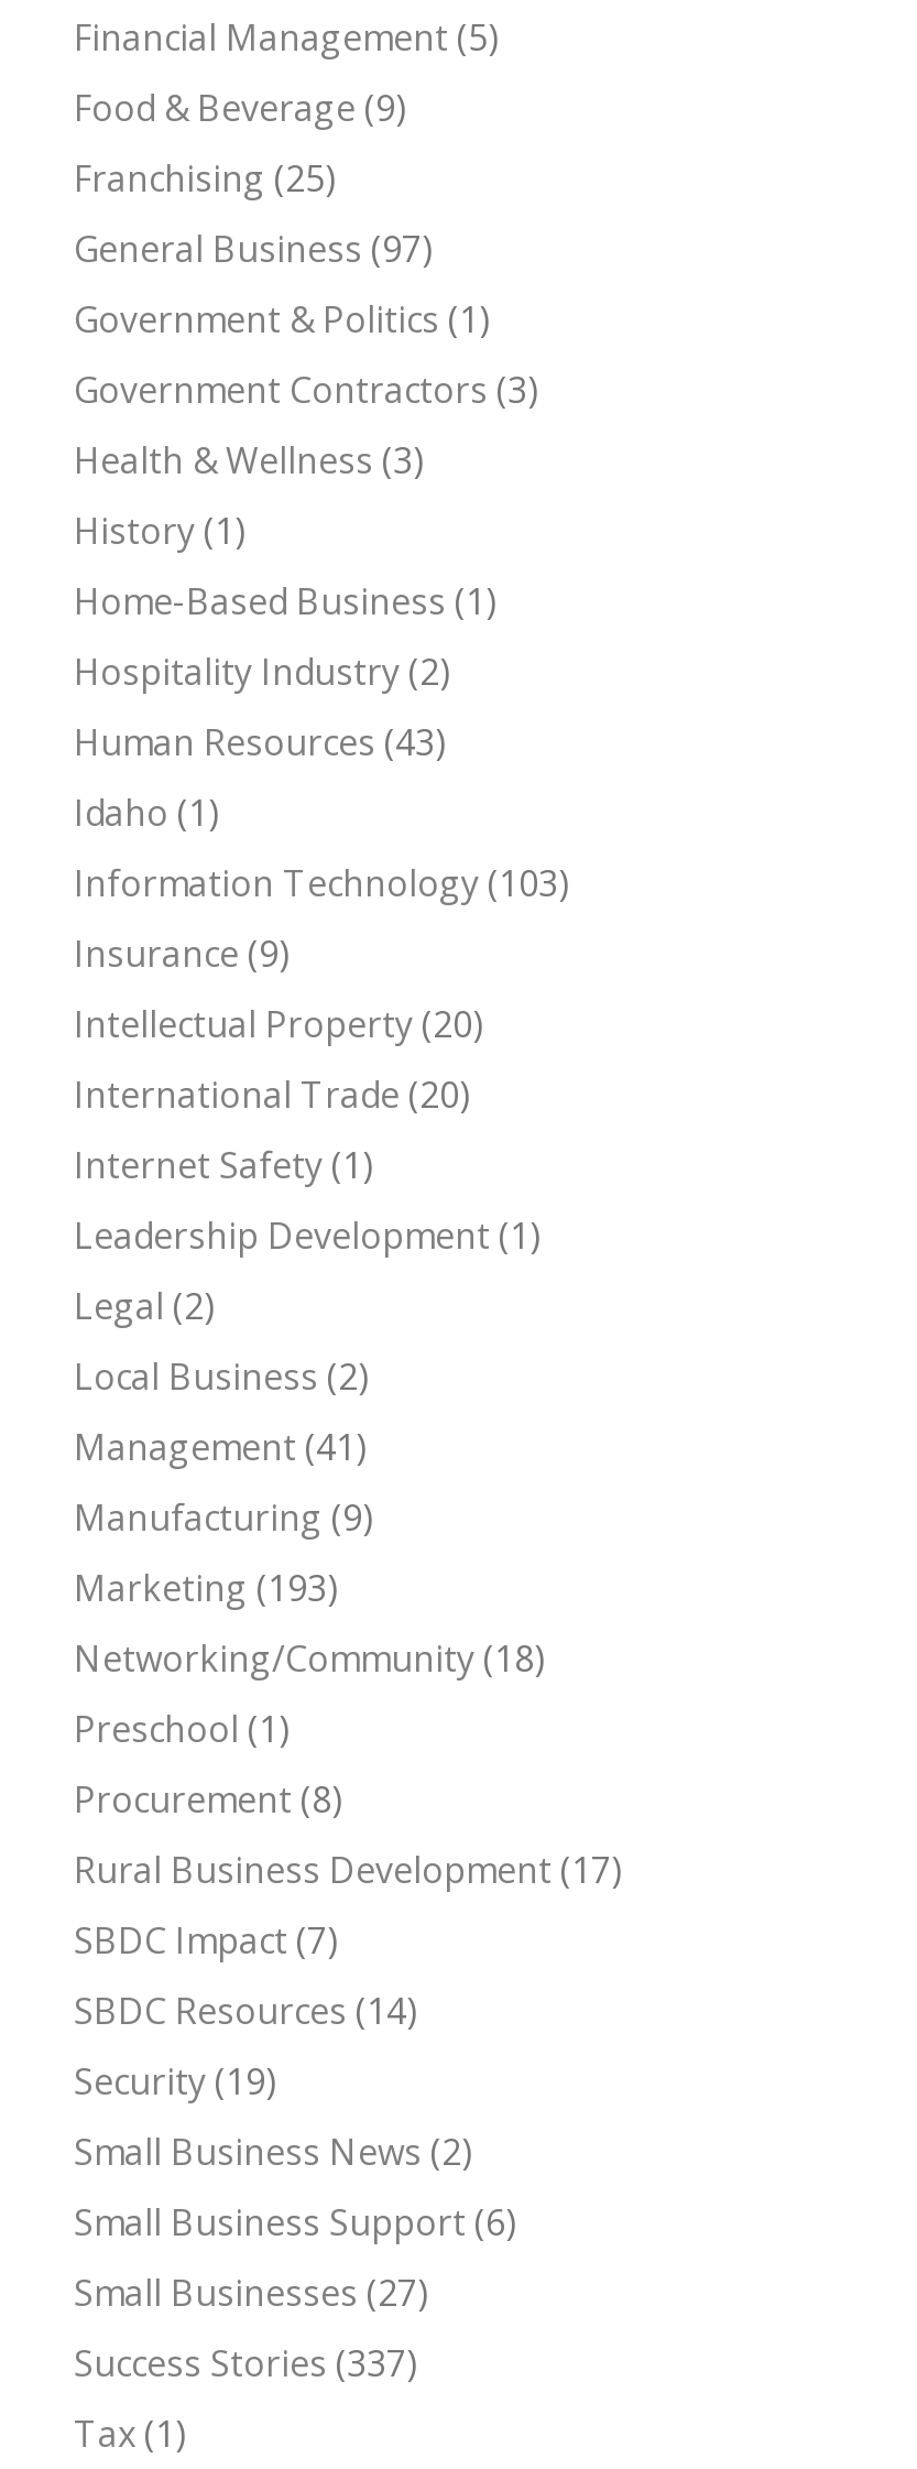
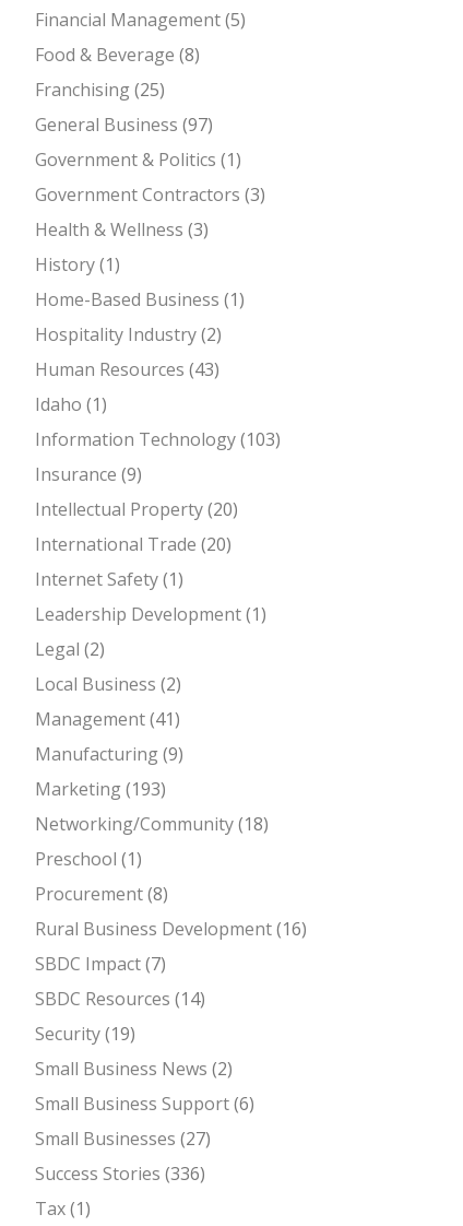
[74,83,406,131] Food & Beverage (9) -> [35,42,200,66] Food & Beverage (8)
[74,1845,622,1893] Rural Business Development (17) -> [35,916,307,940] Rural Business Development (16)
[74,2338,417,2386] Success Stories (337) -> [35,1161,205,1185] Success Stories (336)

